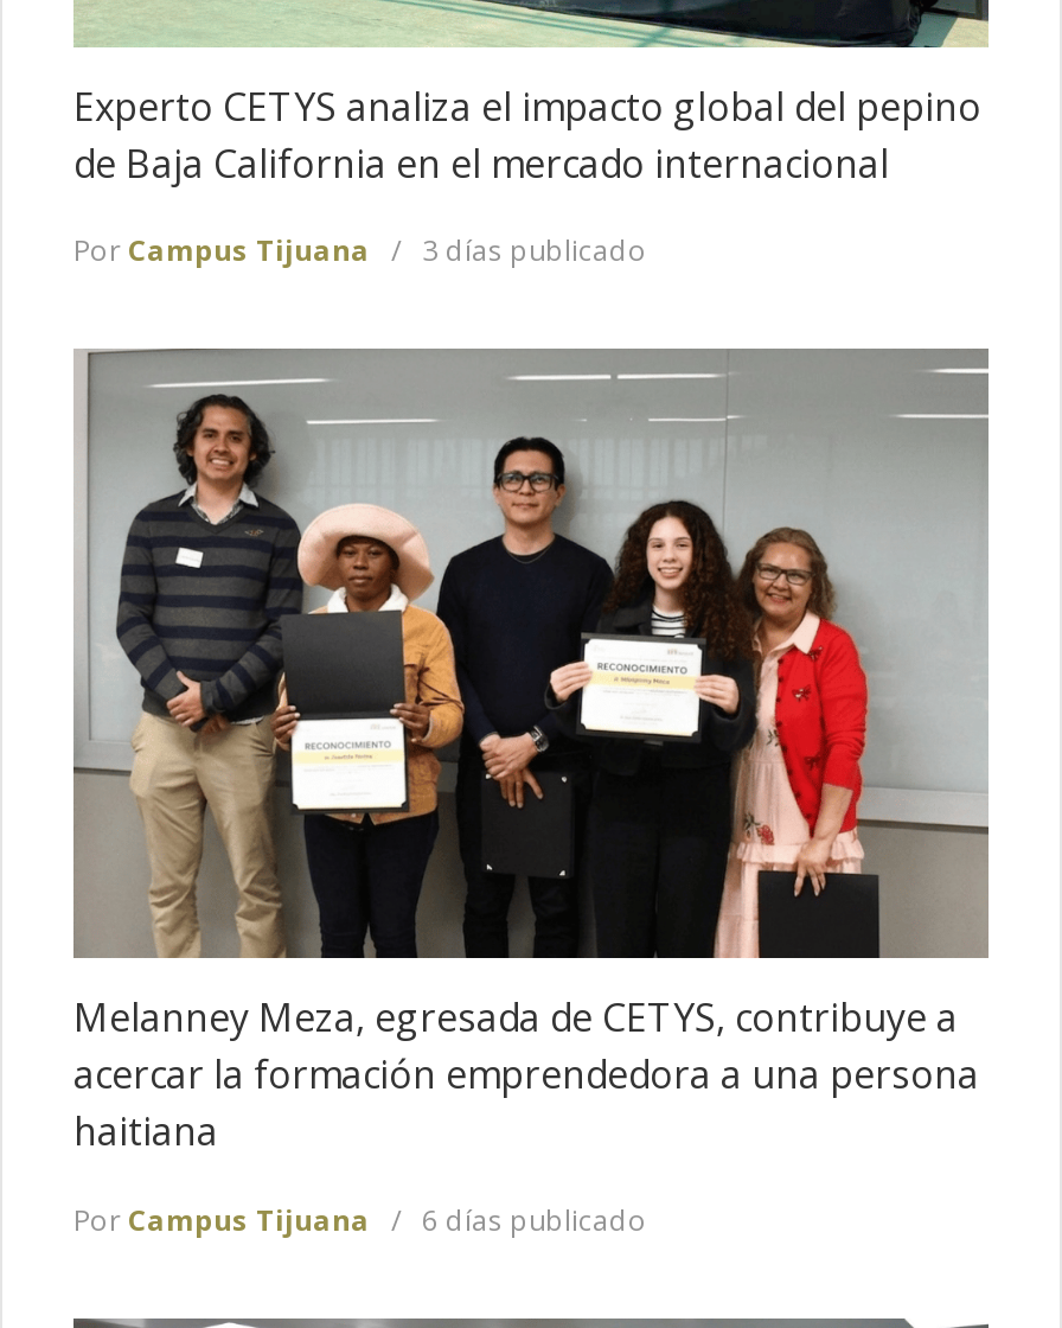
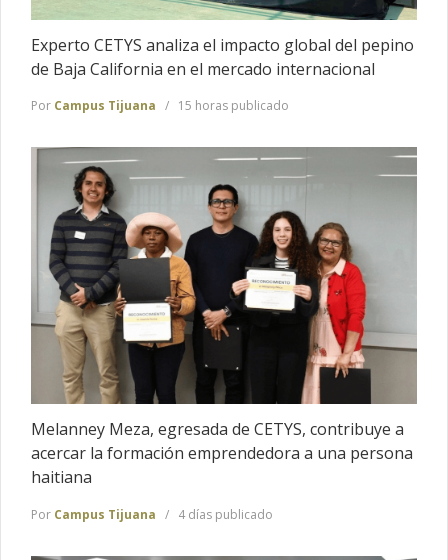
[415,231,647,271] 3 días publicado -> [175,97,289,114] 15 horas publicado
[415,1199,647,1239] 6 días publicado -> [175,505,273,522] 4 días publicado

